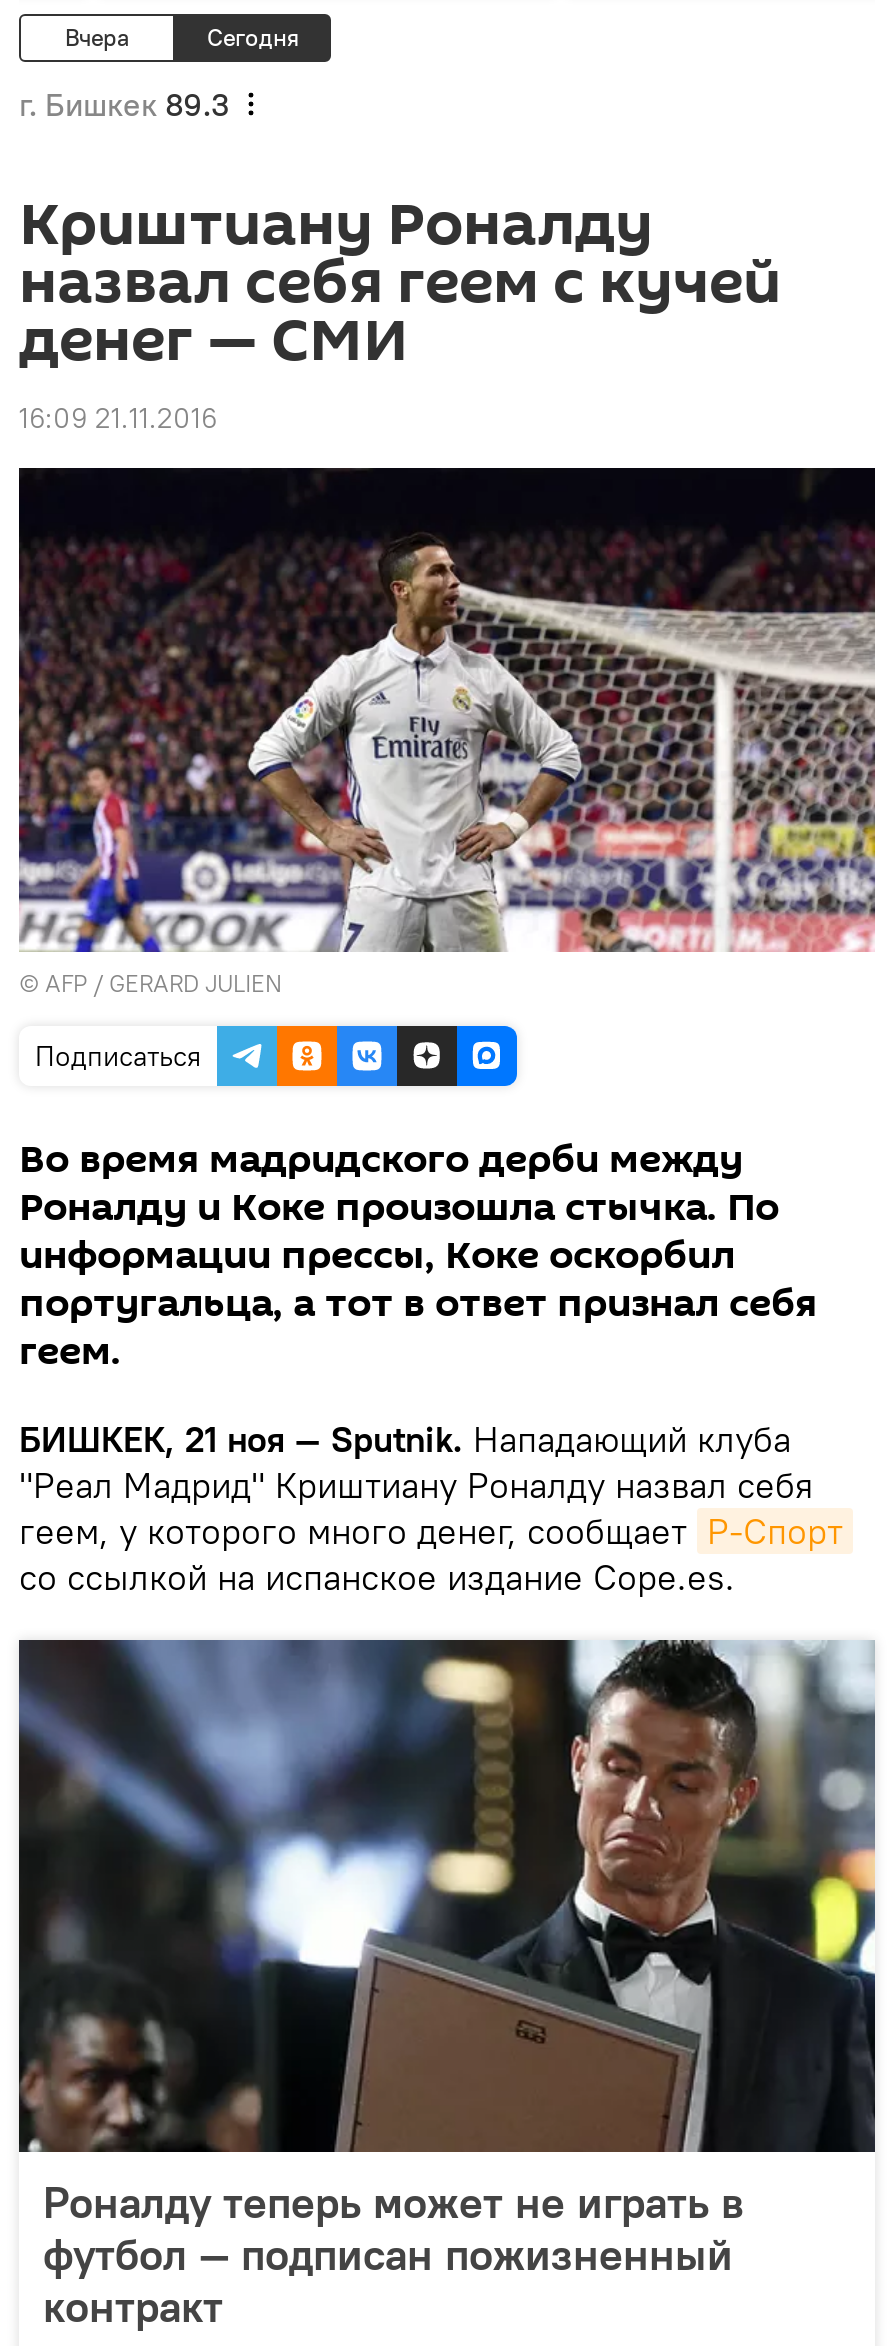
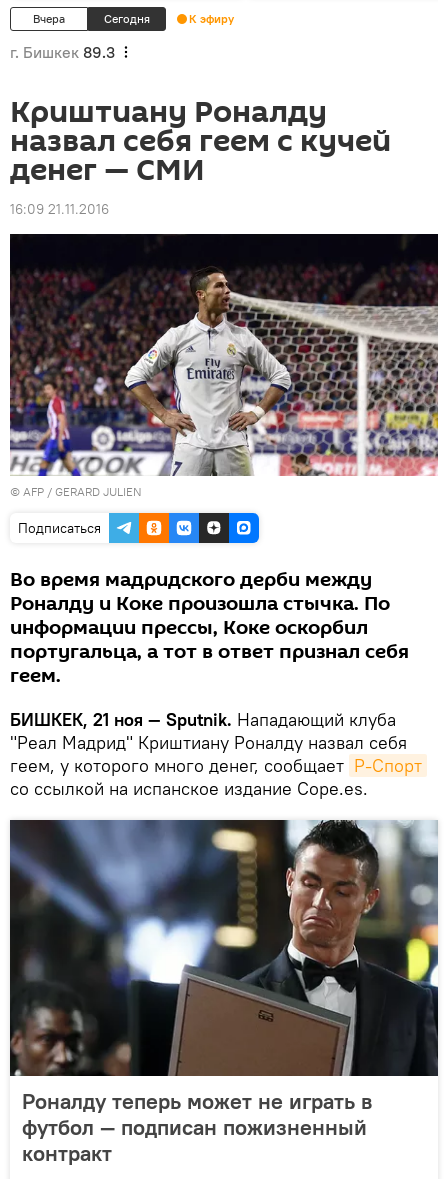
none -> [189,11,234,26] К эфиру

